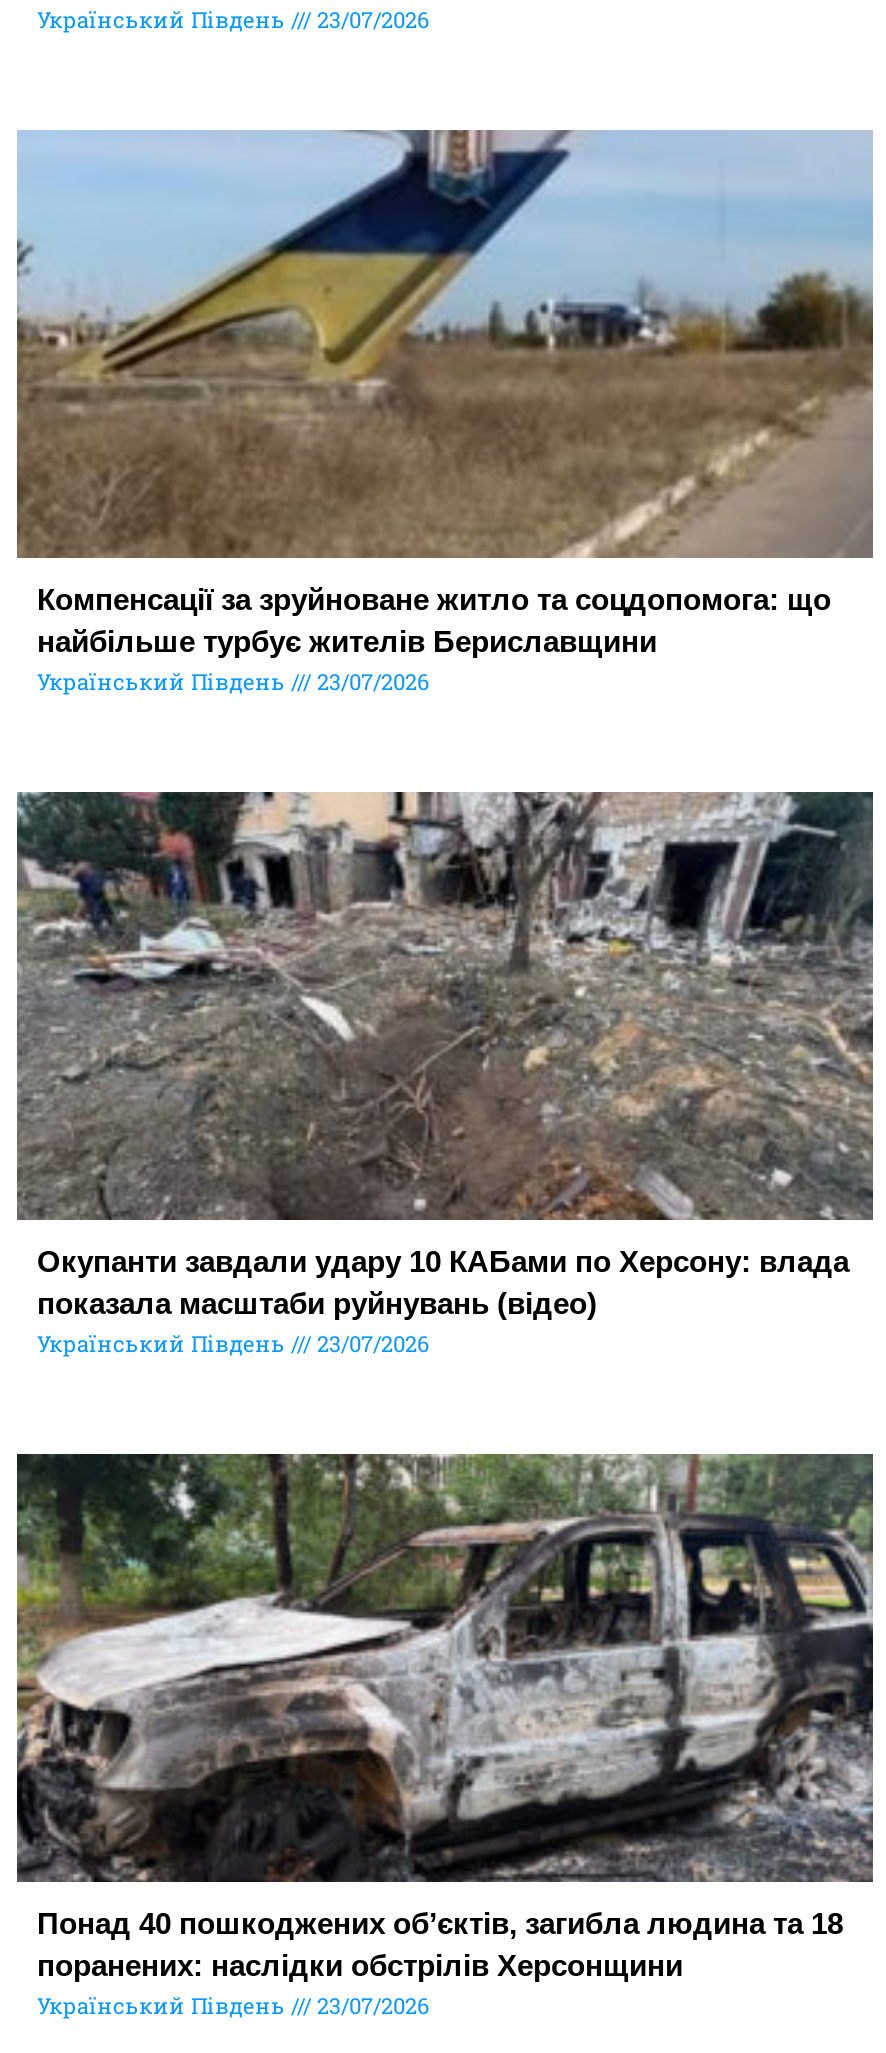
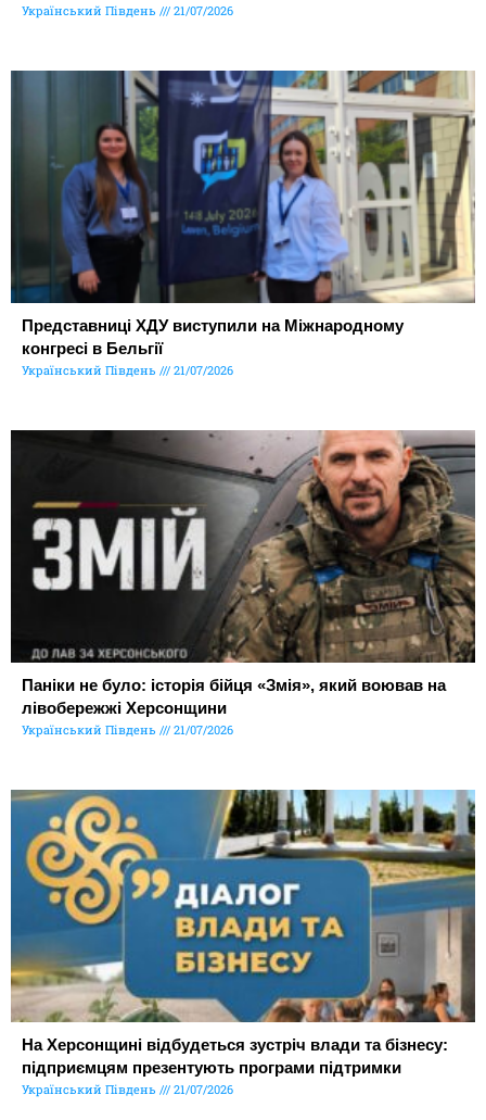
[37,5,429,35] Український Південь 23/07/2026 -> [22,2,233,19] Український Південь 21/07/2026
[15,130,873,659] [image] | Компенсації за зруйноване житло та соцдопомога: що | найбільше турбує жителів Бериславщини -> [10,70,476,358] [image] | Представниці ХДУ виступили на Міжнародному | конгресі в Бельгії
[37,667,429,697] Український Південь 23/07/2026 -> [22,362,233,378] Український Південь 21/07/2026
[15,790,873,1321] [image] | Окупанти завдали удару 10 КАБами по Херсону: влада | показала масштаби руйнувань (відео) -> [10,429,475,717] [image] | Паніки не було: історія бійця «Змія», який воював на | лівобережжі Херсонщини
[37,1329,429,1359] Український Південь 23/07/2026 -> [22,722,233,738] Український Південь 21/07/2026
[15,1452,875,1983] [image] | Понад 40 пошкоджених об’єктів, загибла людина та 18 | поранених: наслідки обстрілів Херсонщини -> [10,789,475,1077] [image] | На Херсонщині відбудеться зустріч влади та бізнесу: | підприємцям презентують програми підтримки
[37,1991,429,2021] Український Південь 23/07/2026 -> [22,1081,233,1098] Український Південь 21/07/2026

